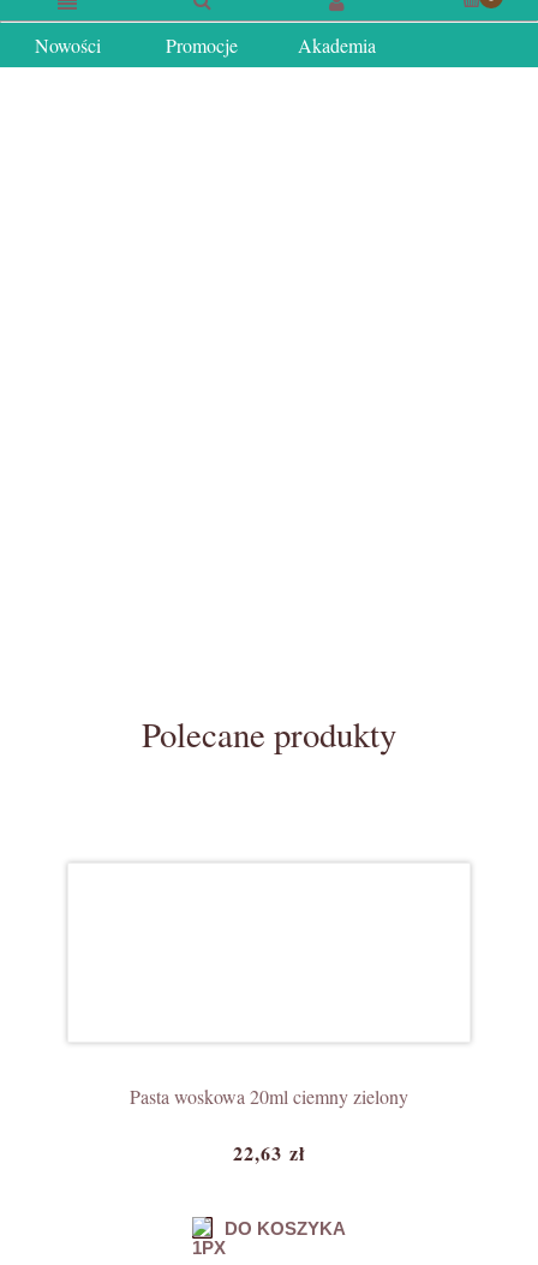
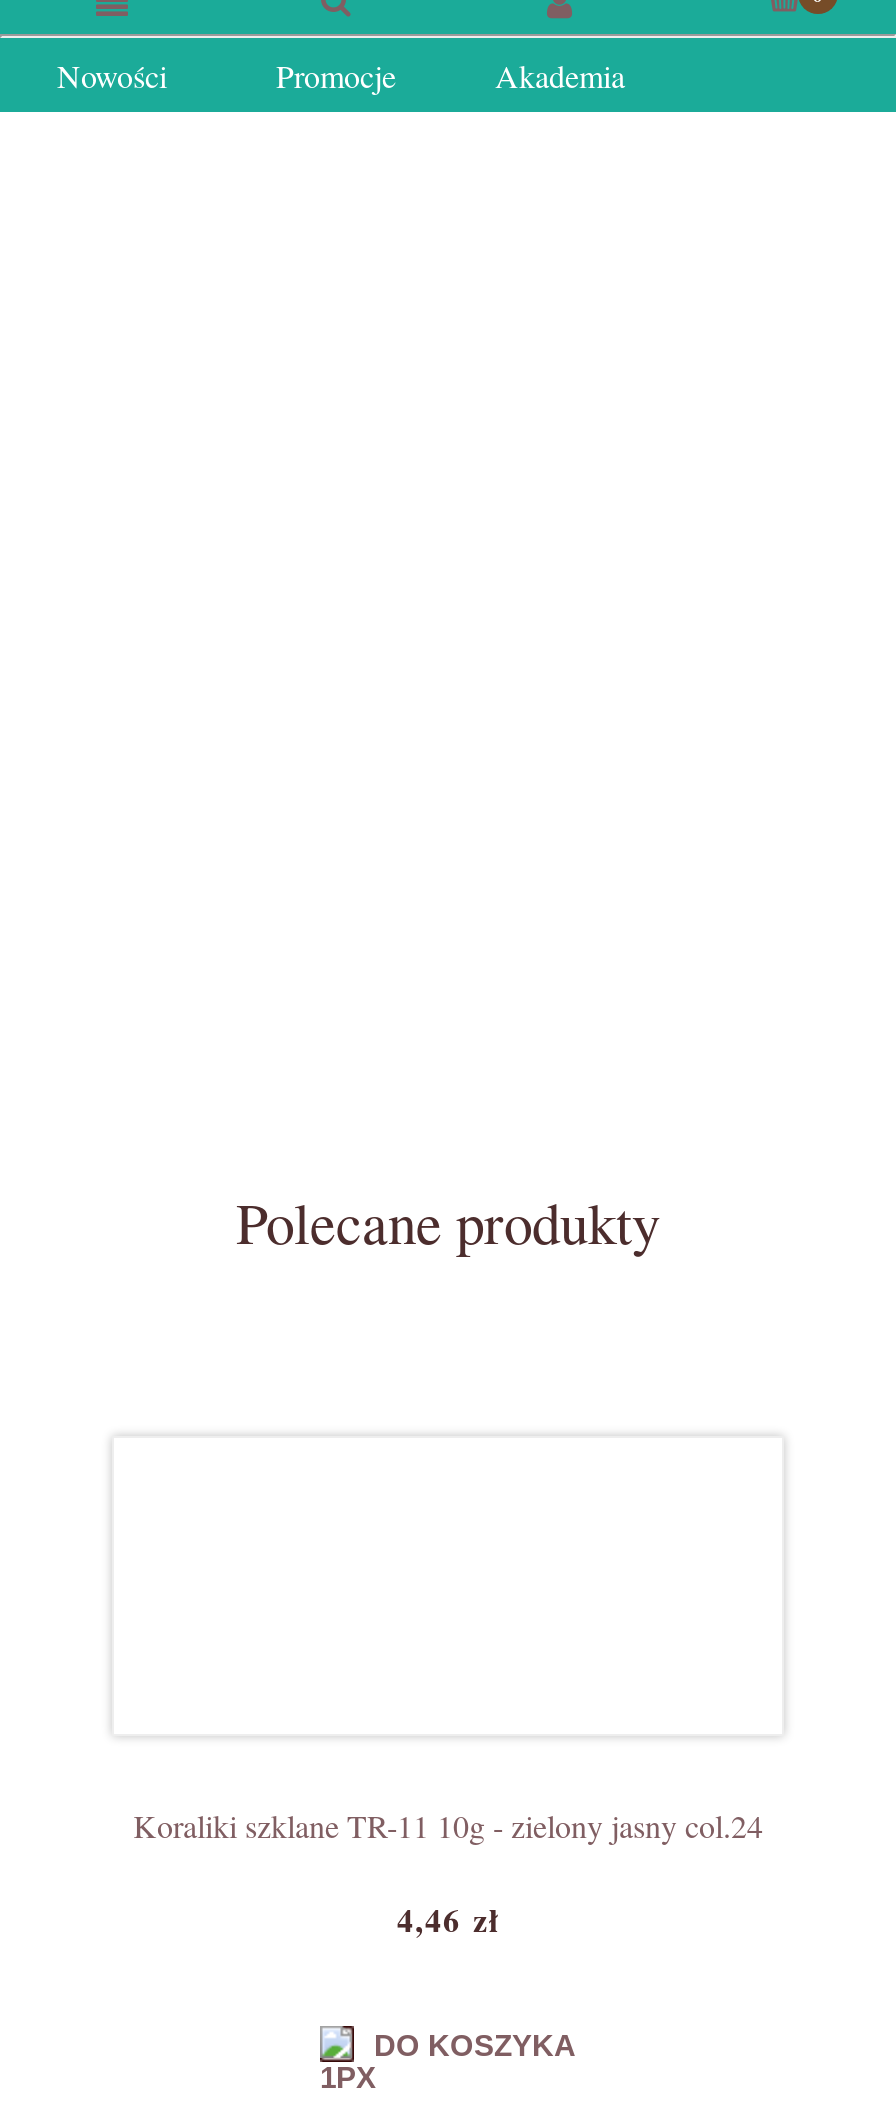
[130,1084,408,1109] Pasta woskowa 20ml ciemny zielony -> [133,1804,763,1846] Koraliki szklane TR-11 10g - zielony jasny col.24
[233,1139,305,1166] 22,63 zł -> [397,1895,499,1941] 4,46 zł

